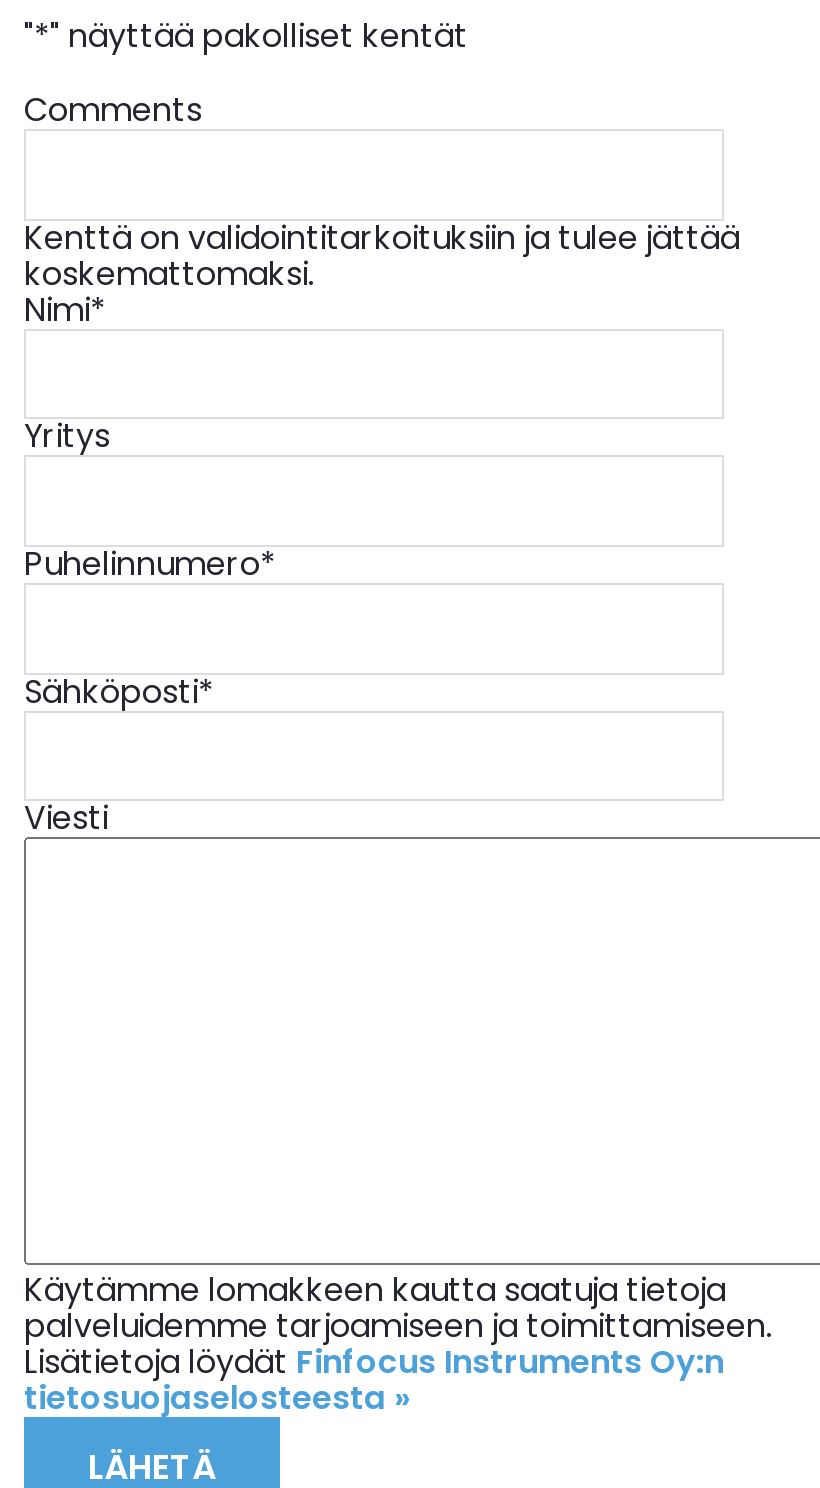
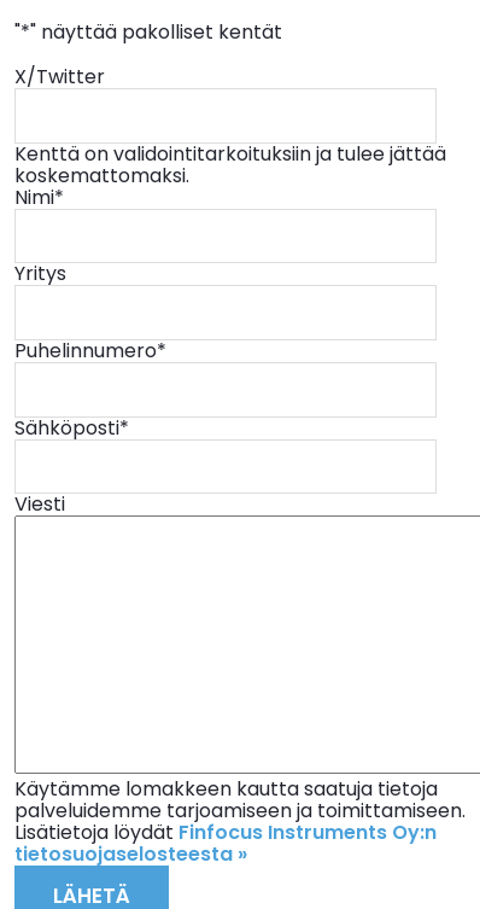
[24,87,202,133] Comments -> [14,63,105,91] X/Twitter

